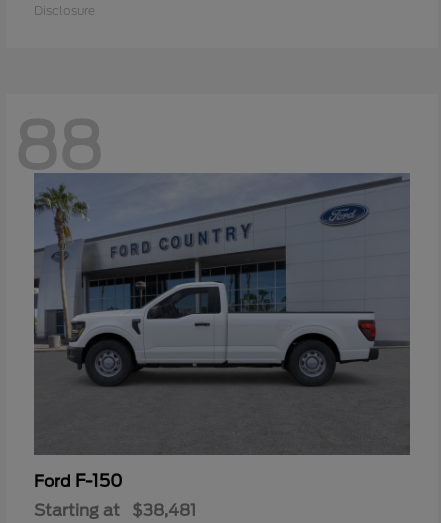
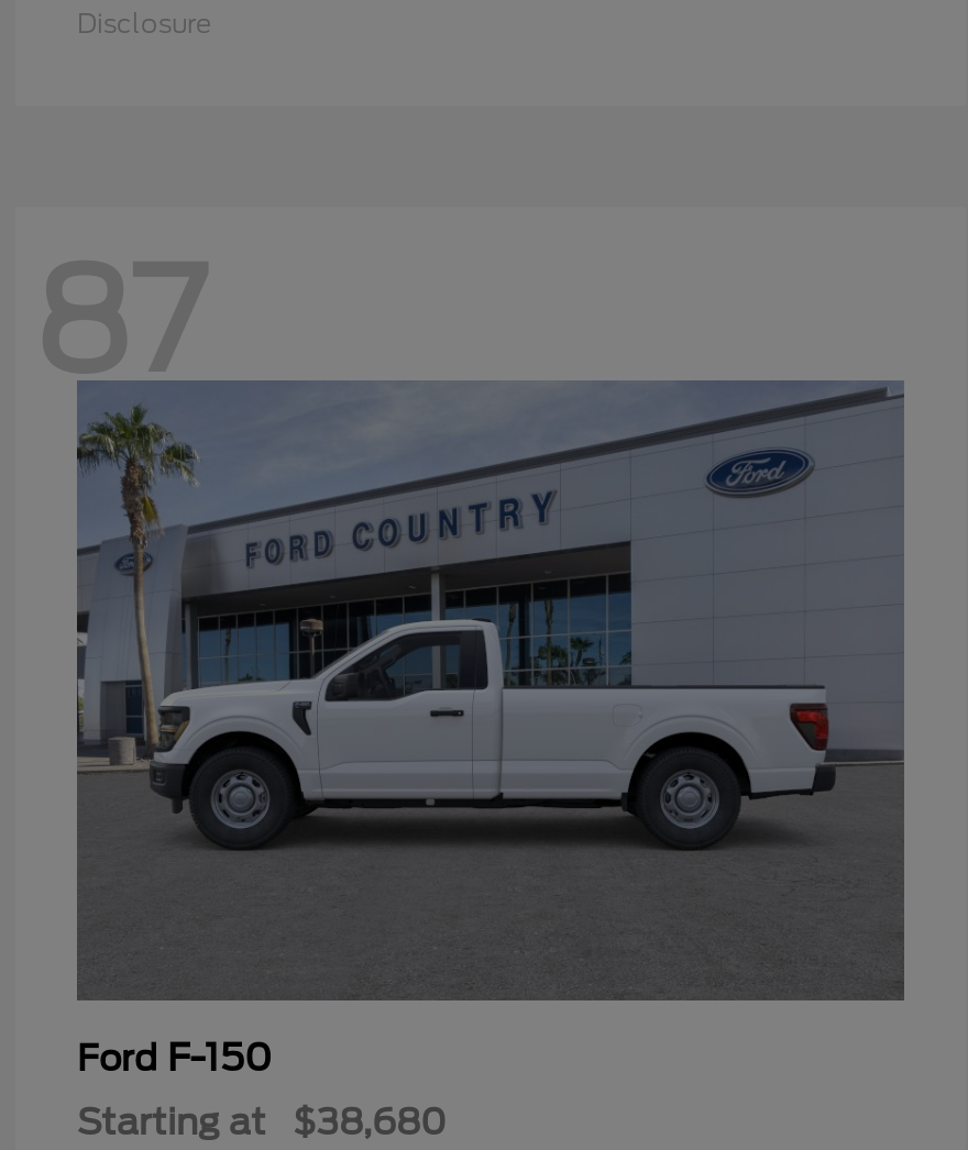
[14,108,102,184] 88 -> [33,238,205,405] 87
[34,501,196,520] Starting at $38,481 -> [77,1101,447,1143] Starting at $38,680

